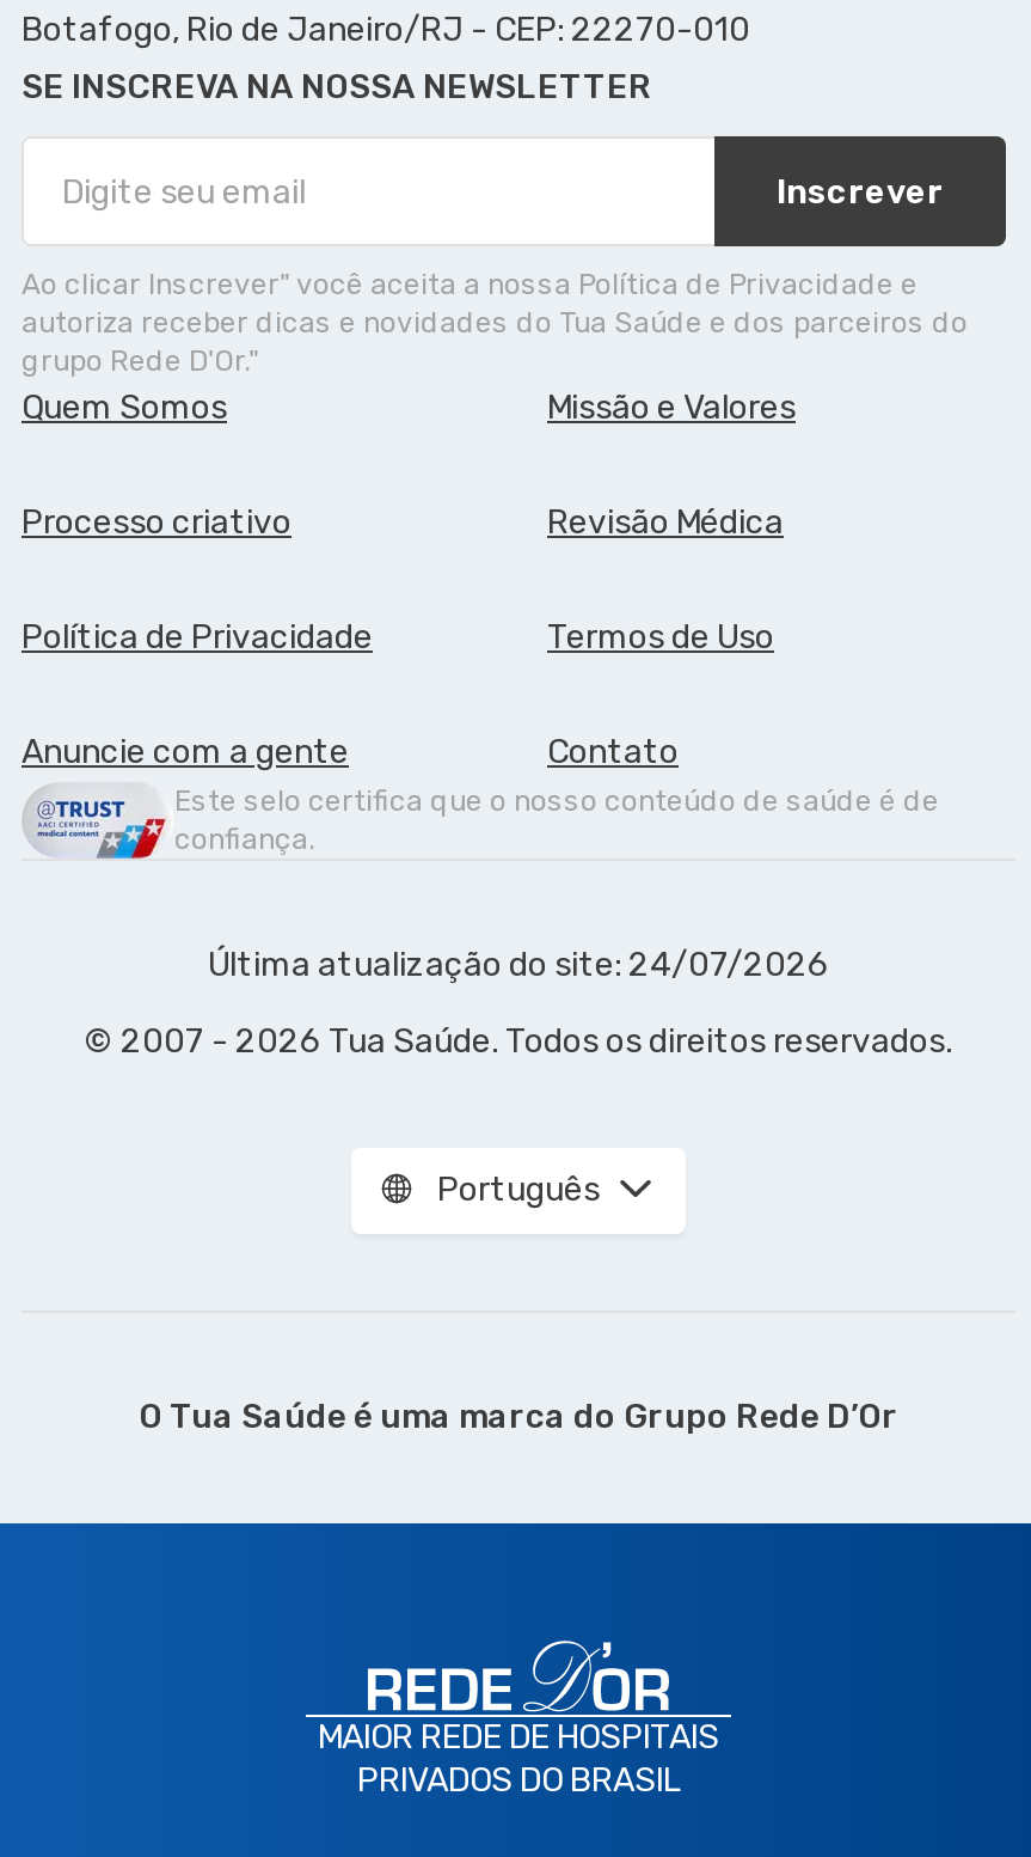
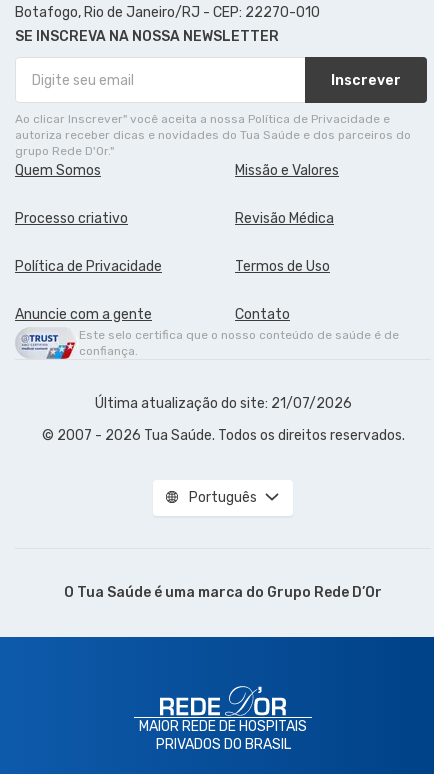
[208,945,829,985] Última atualização do site: 24/07/2026 -> [94,395,351,412] Última atualização do site: 21/07/2026

